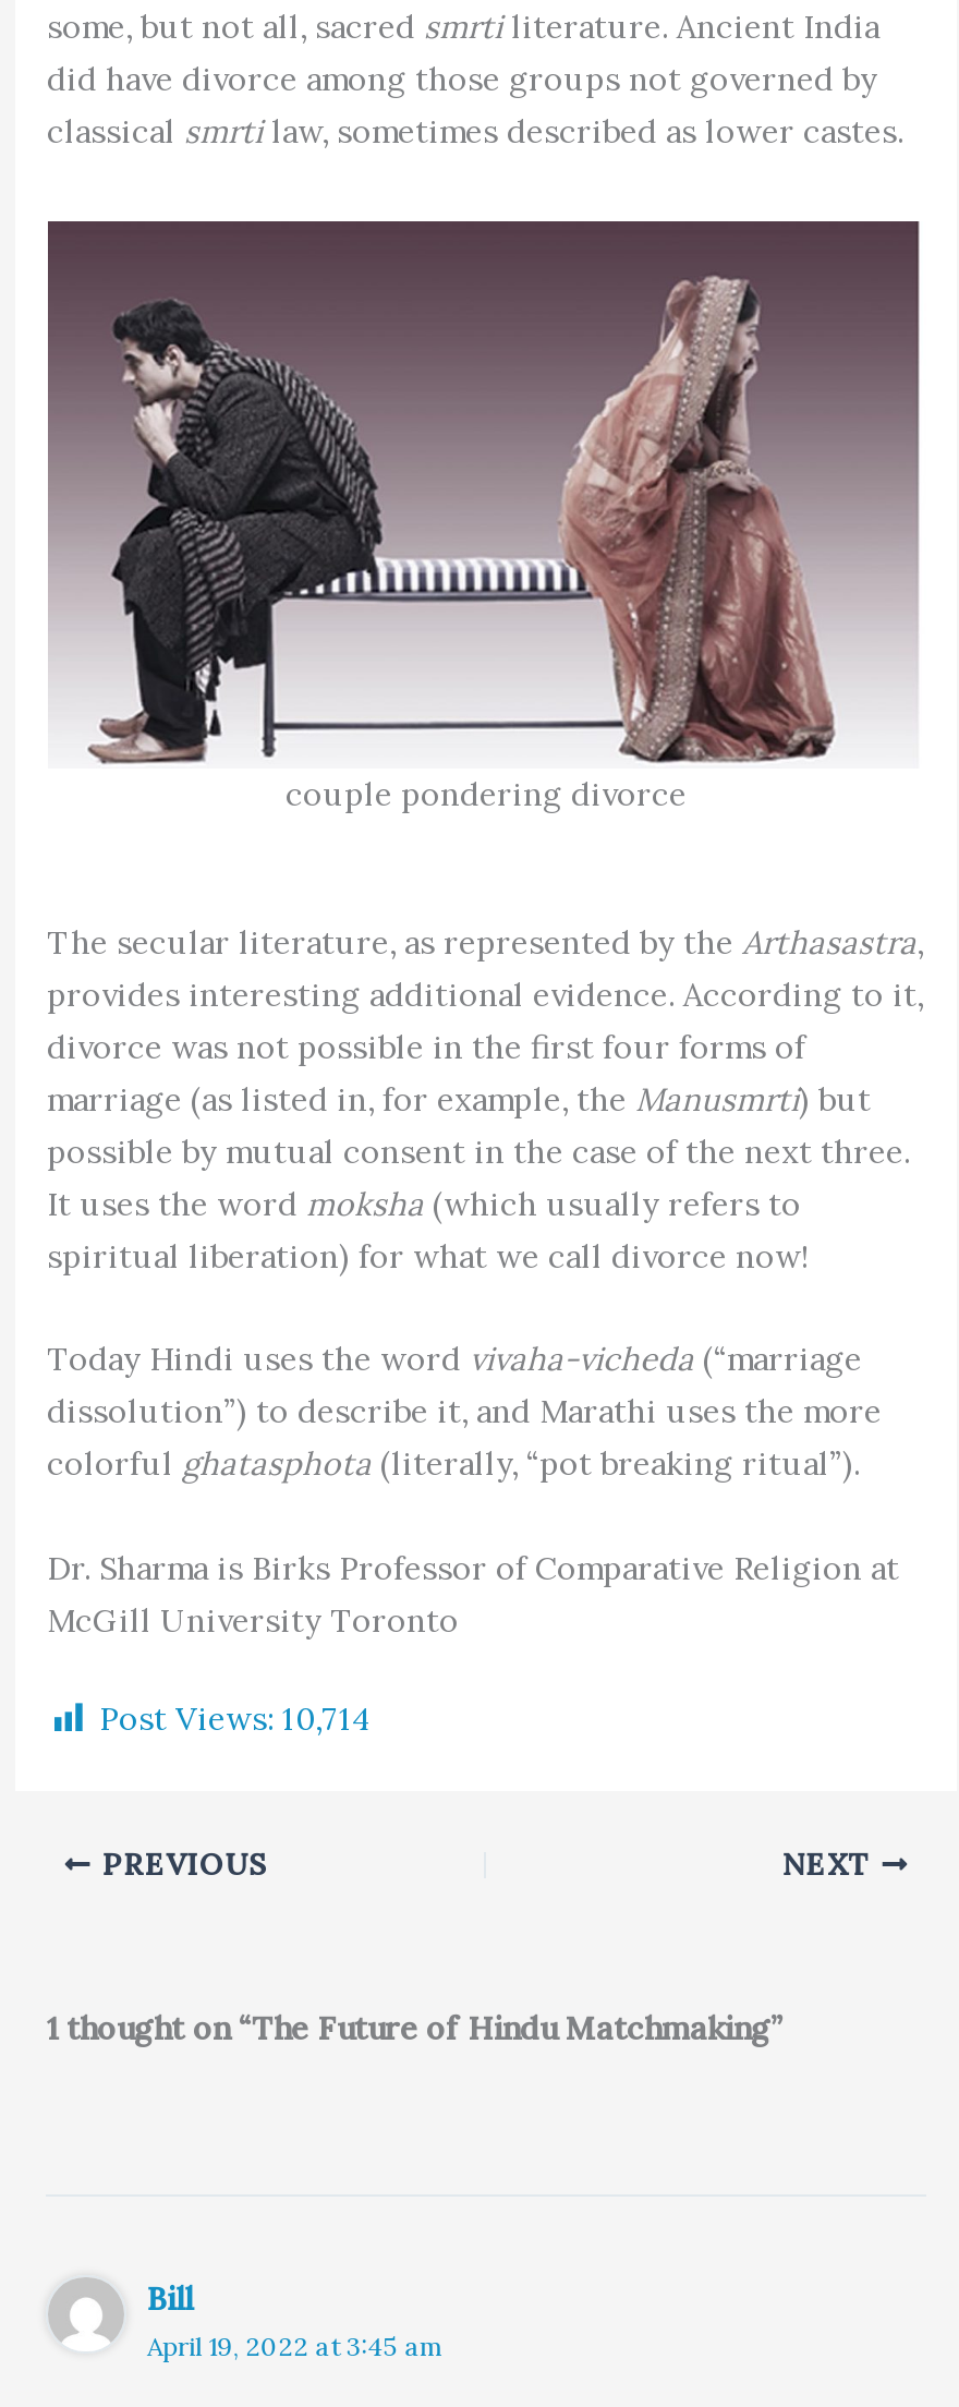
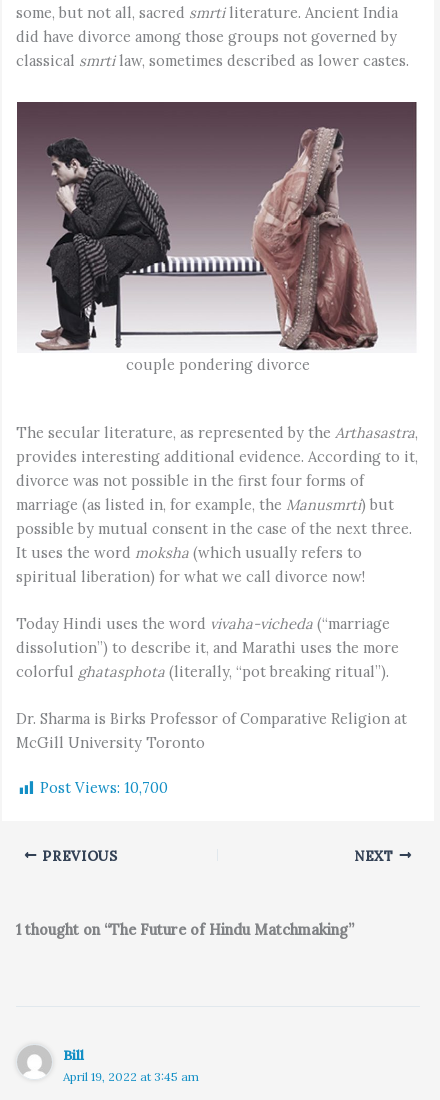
[99,1697,369,1738] Post Views: 10,714 -> [40,778,168,797] Post Views: 10,700

